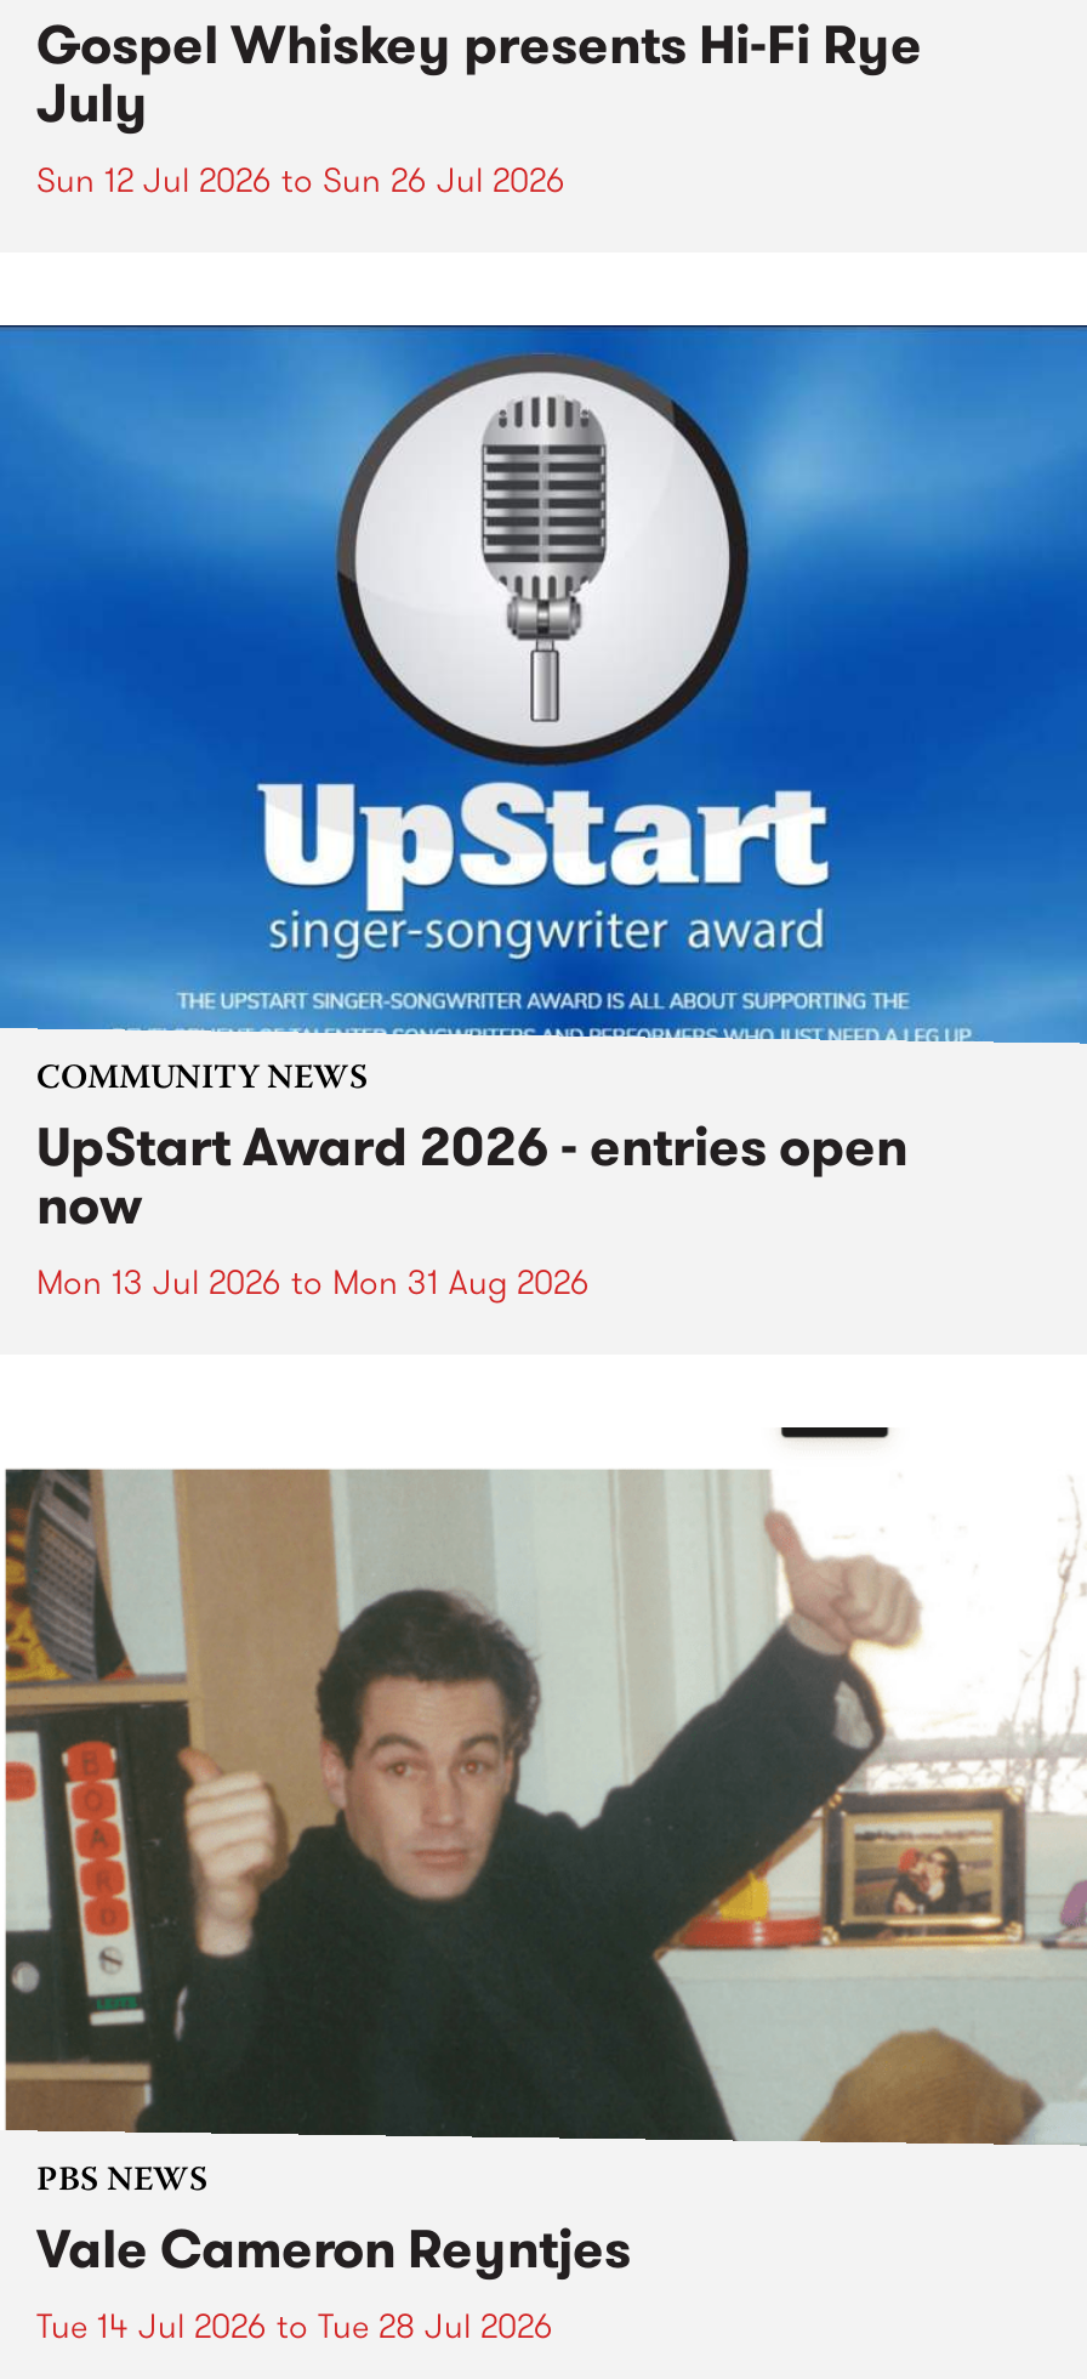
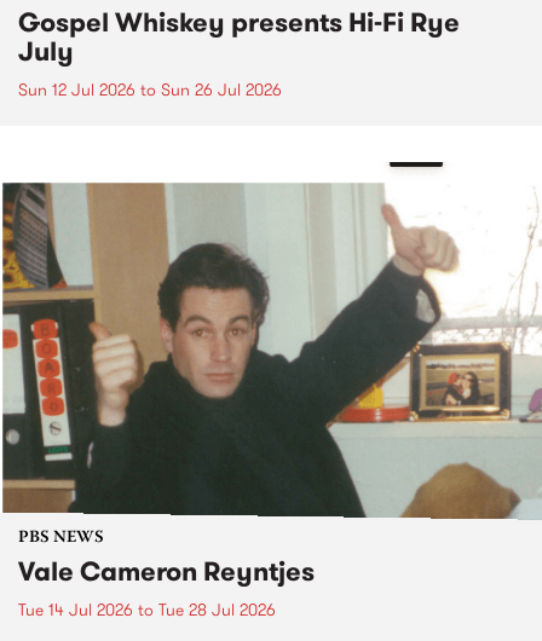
[7,323,1080,1306] [image] | COMMUNITY NEWS | UpStart Award 2026 - entries open | now | Mon 13 Jul 2026 to Mon 31 Aug 2026 -> none

